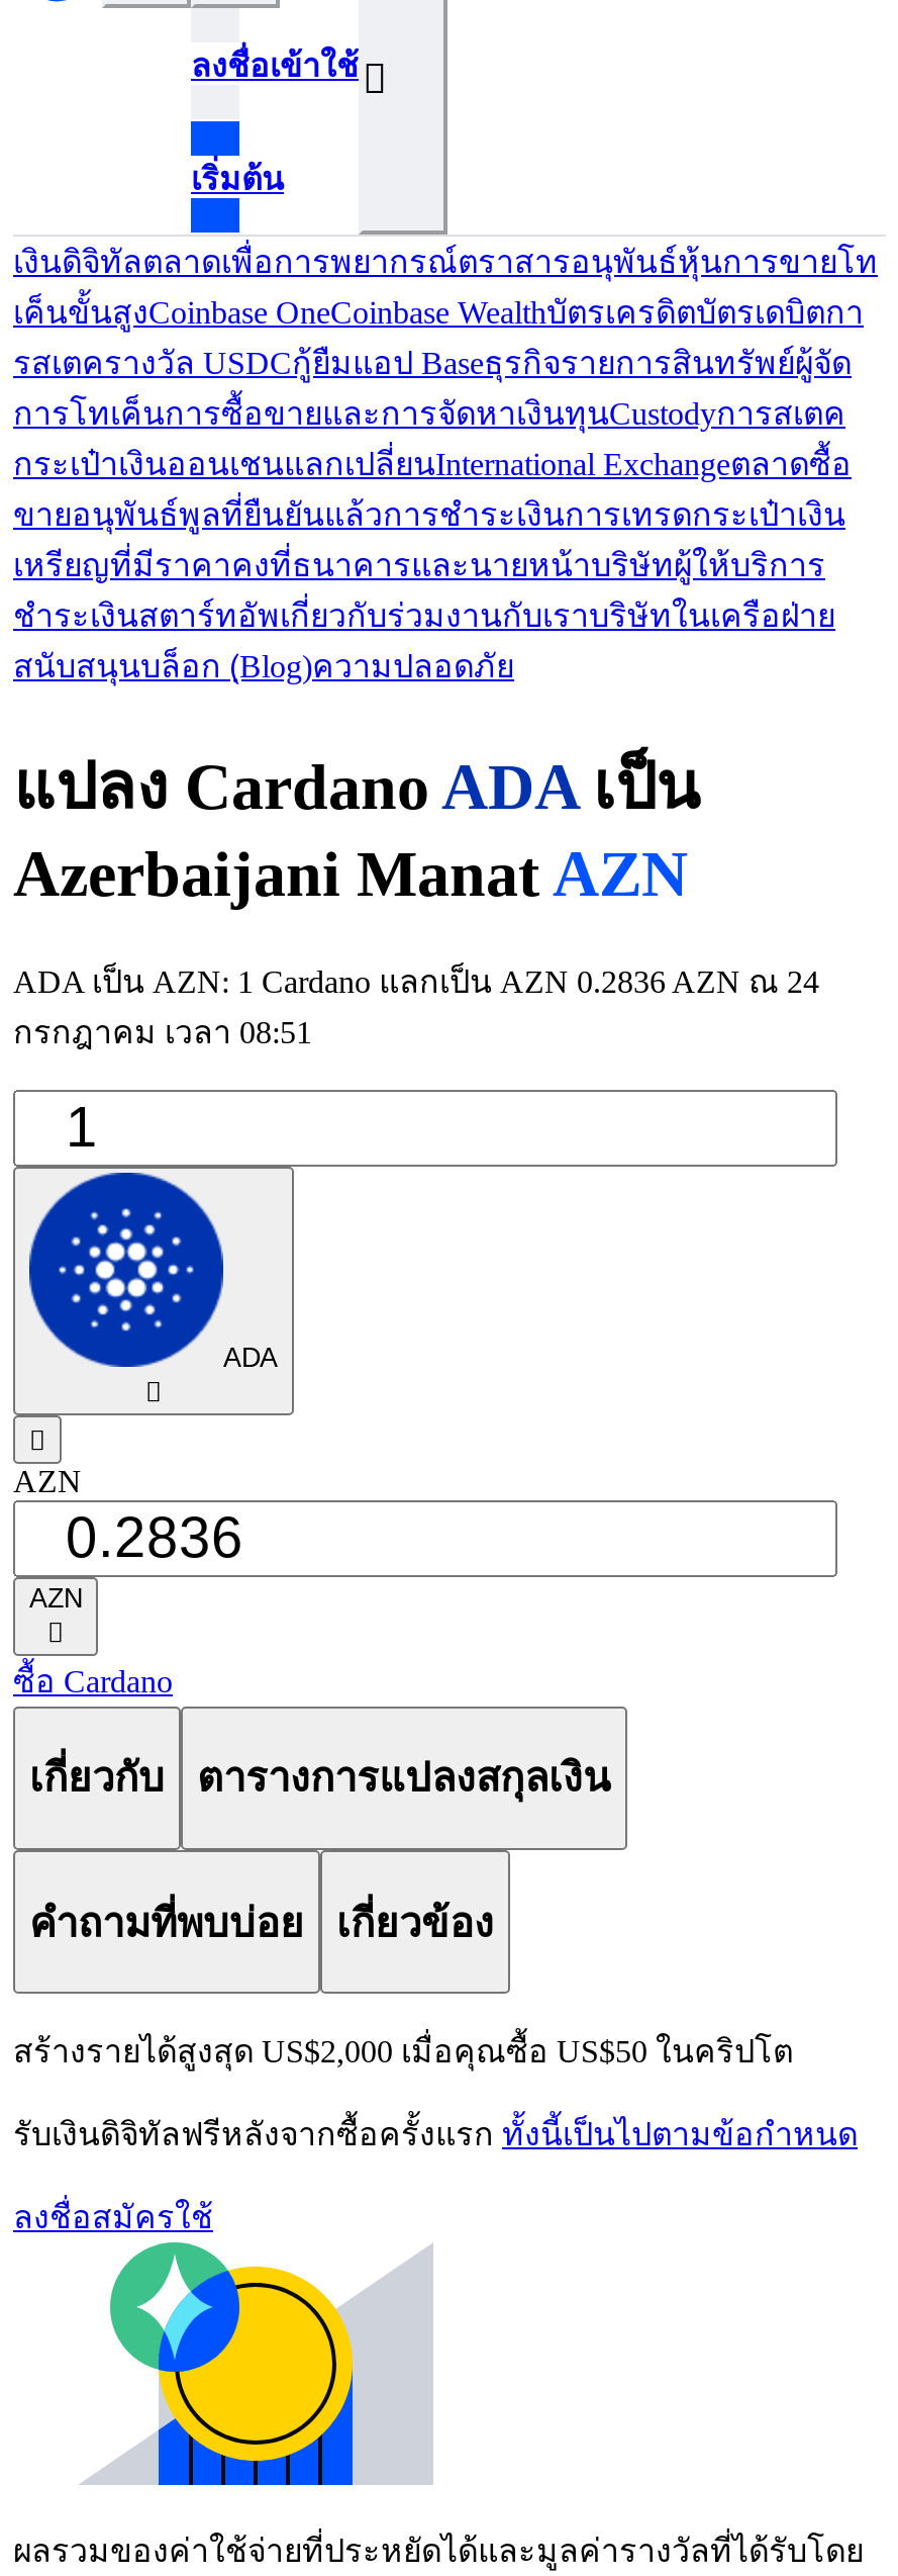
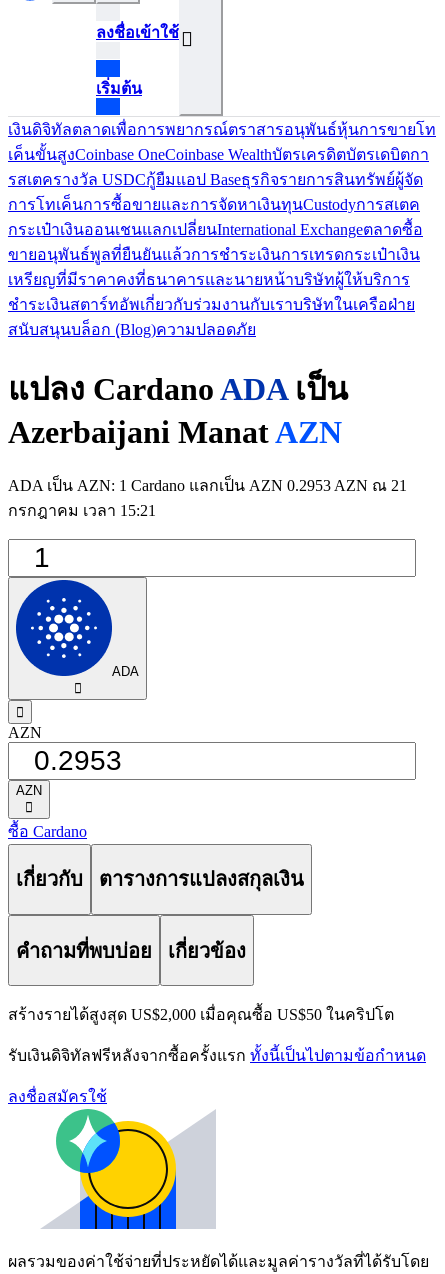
[13,964,819,999] ADA เป็น AZN: 1 Cardano แลกเป็น AZN 0.2836 AZN ณ 24 -> [8,477,407,494] ADA เป็น AZN: 1 Cardano แลกเป็น AZN 0.2953 AZN ณ 21
[13,1015,312,1049] กรกฎาคม เวลา 08:51 -> [8,502,156,519] กรกฎาคม เวลา 15:21

